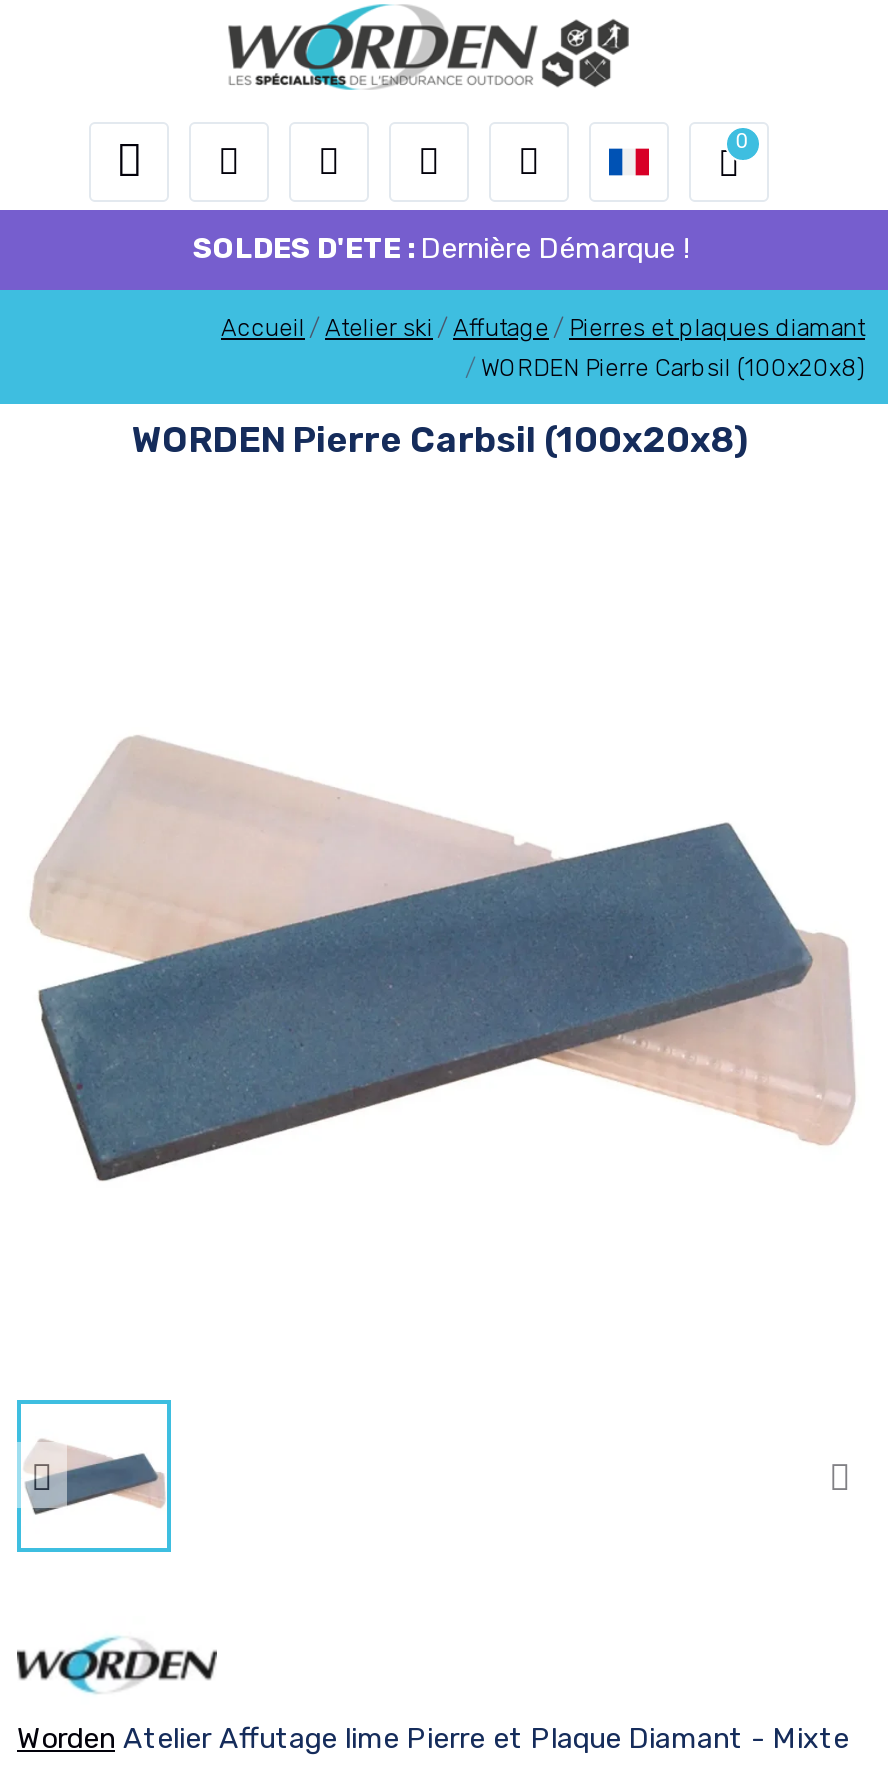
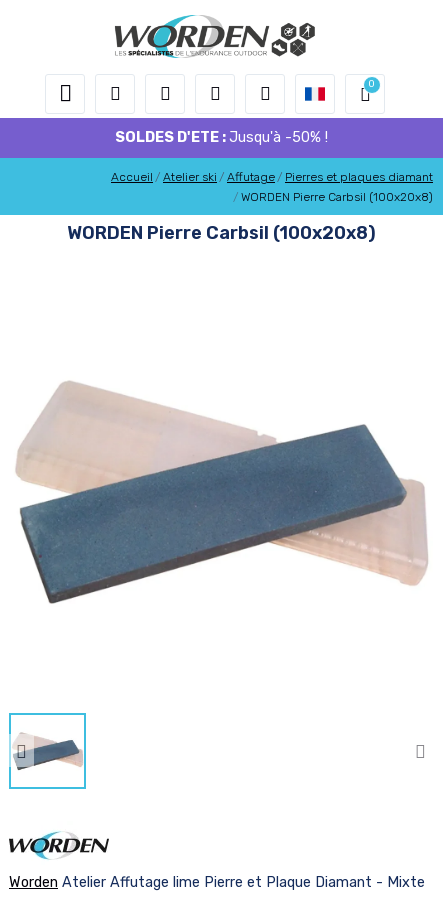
[193,232,689,266] SOLDES D'ETE : Dernière Démarque ! -> [114,129,327,146] SOLDES D'ETE : Jusqu'à -50% !

